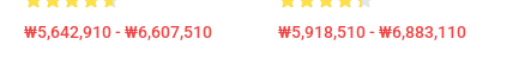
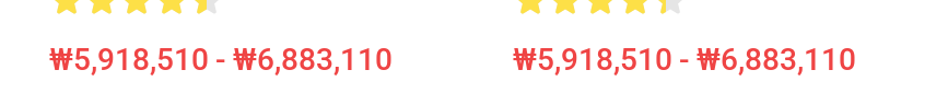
[24,23,212,41] ₩5,642,910 - ₩6,607,510 -> [49,42,393,77] ₩5,918,510 - ₩6,883,110

